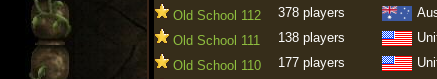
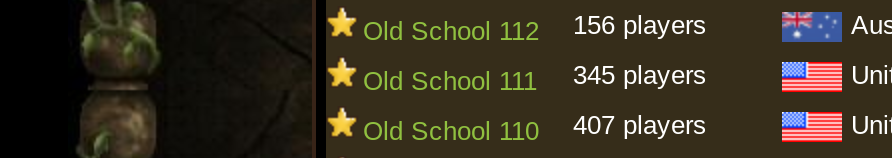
[172,5,344,23] Old School 112 378 players -> [363,10,707,46] Old School 112 156 players
[172,30,344,48] Old School 111 138 players -> [363,60,707,96] Old School 111 345 players
[172,55,344,73] Old School 110 177 players -> [363,110,707,146] Old School 110 407 players

